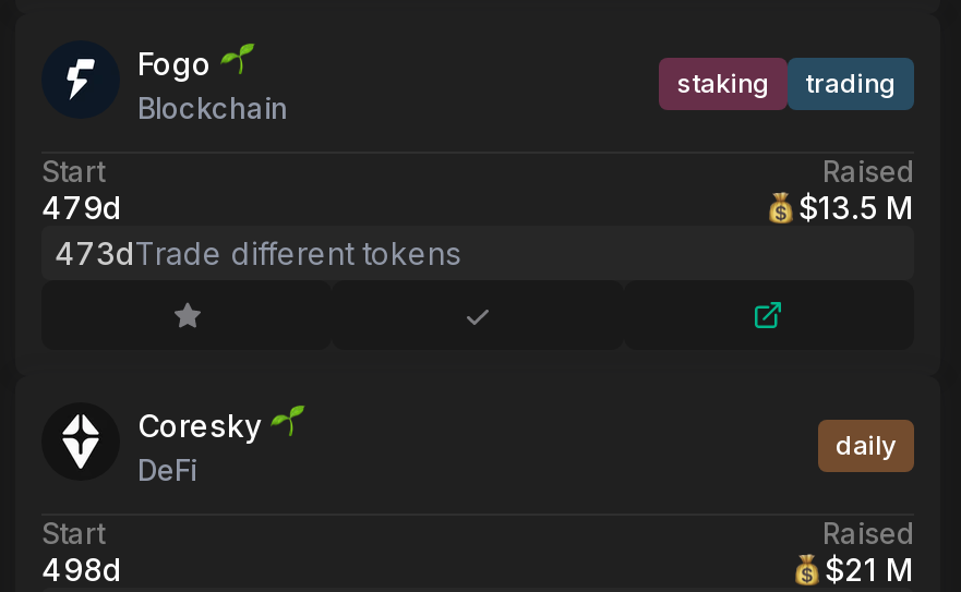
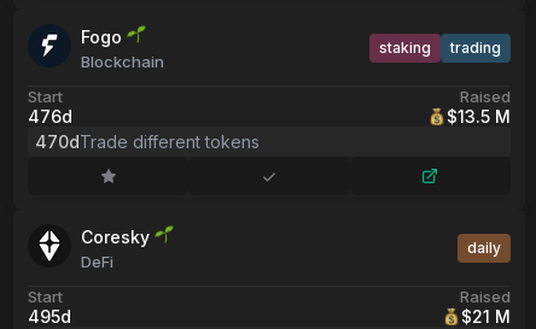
[41,189,122,226] 479d -> [28,106,72,127] 476d
[55,234,460,271] 473dTrade different tokens -> [35,131,260,152] 470dTrade different tokens
[41,551,122,588] 498d -> [28,306,71,327] 495d

